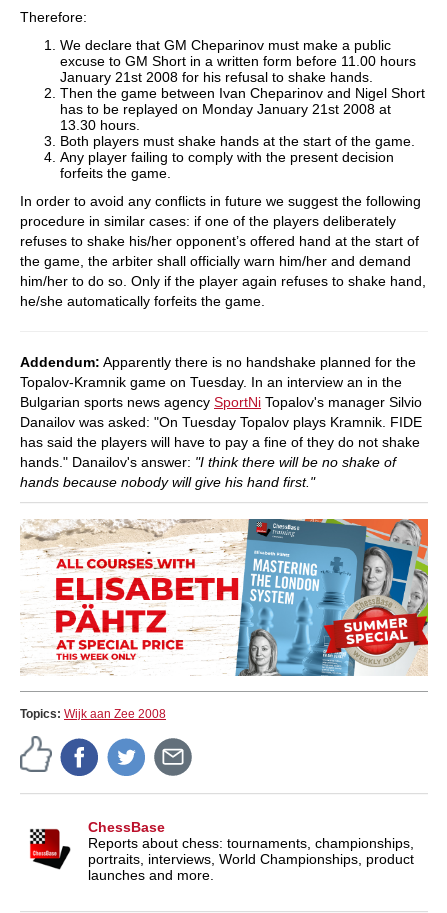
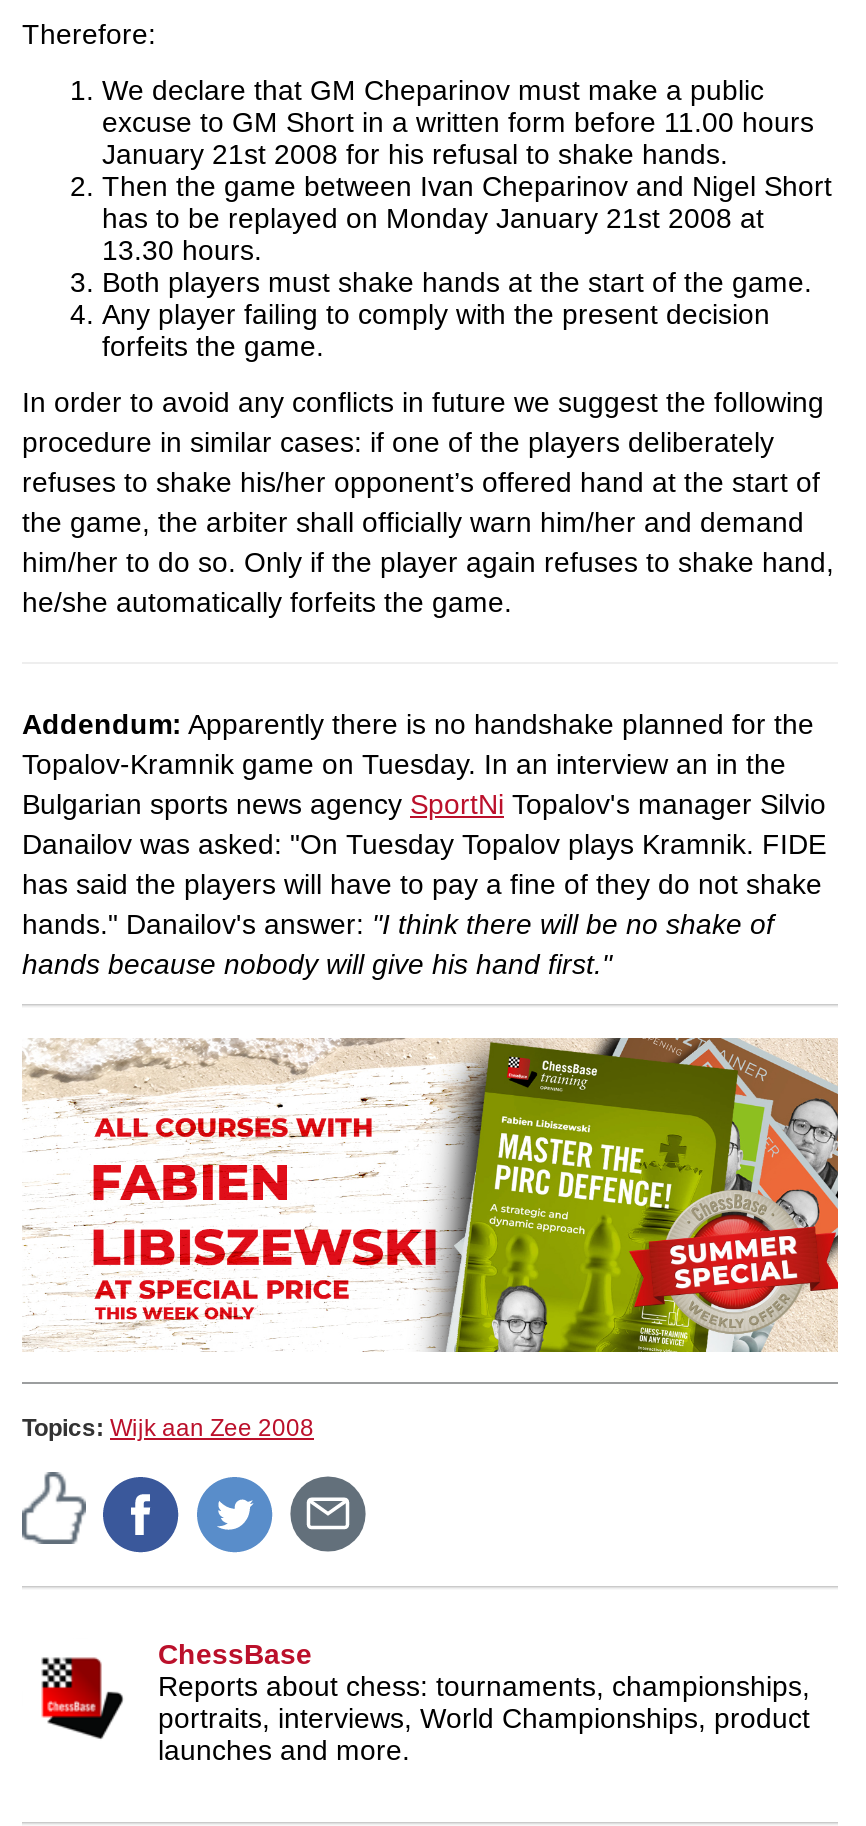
[55,518,429,677] [image] -> [94,1036,840,1354] [image]

